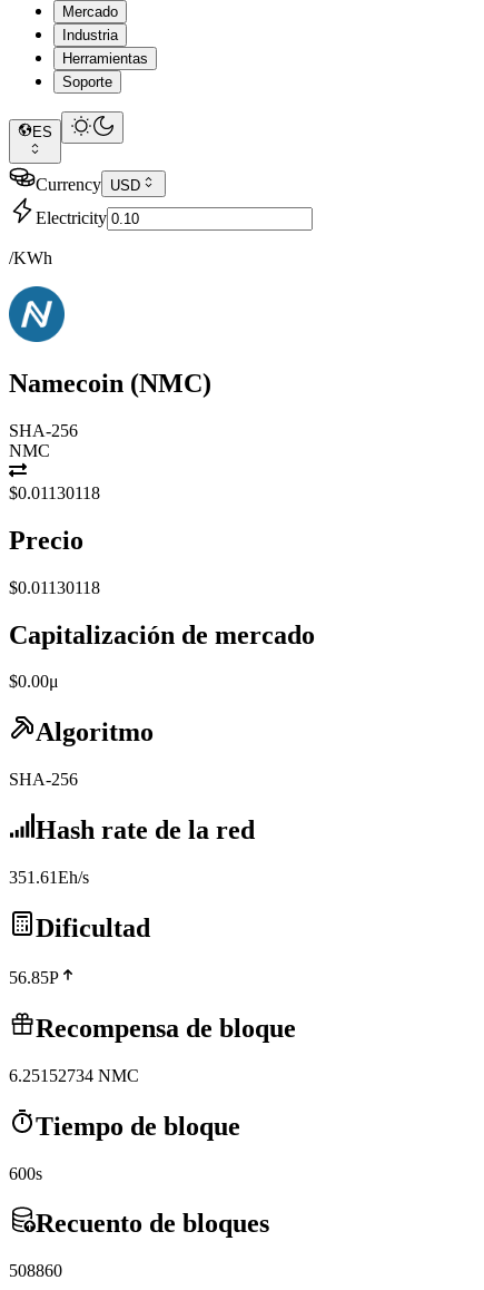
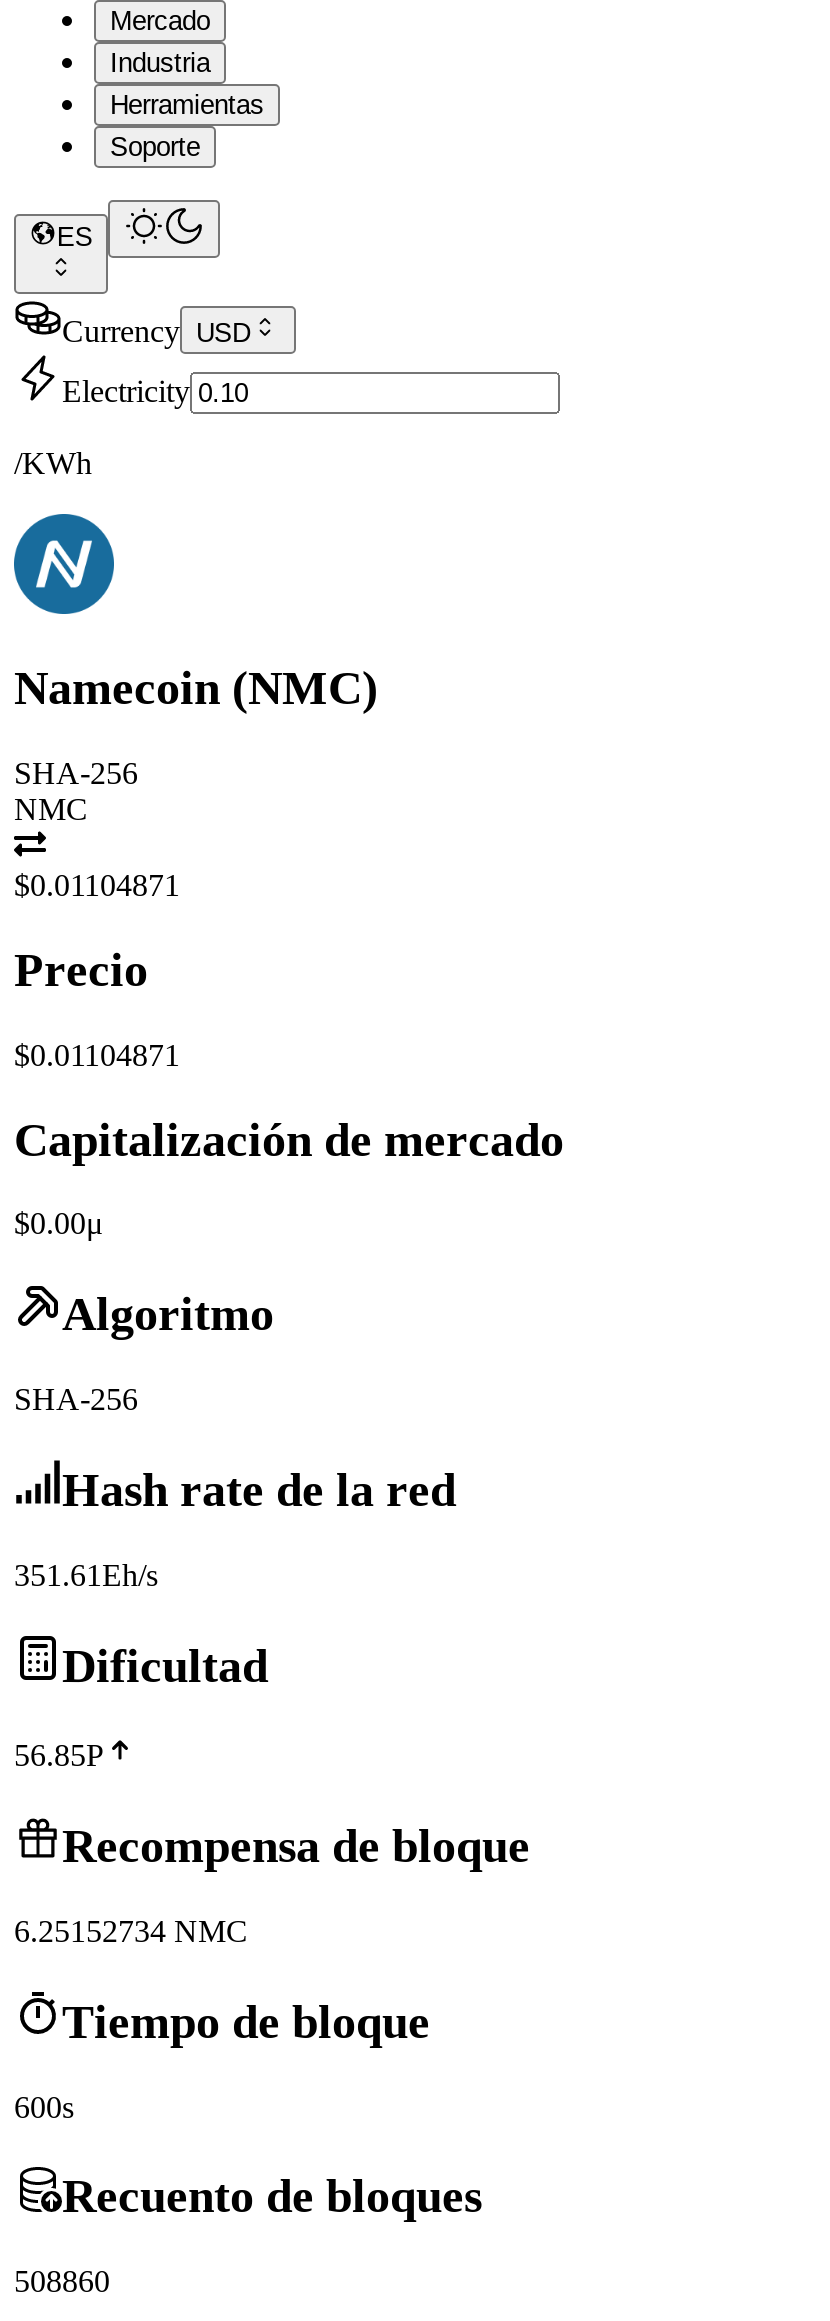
[9,483,100,502] $0.01130118 -> [14,868,180,902] $0.01104871
[9,578,100,597] $0.01130118 -> [14,1037,180,1071] $0.01104871

